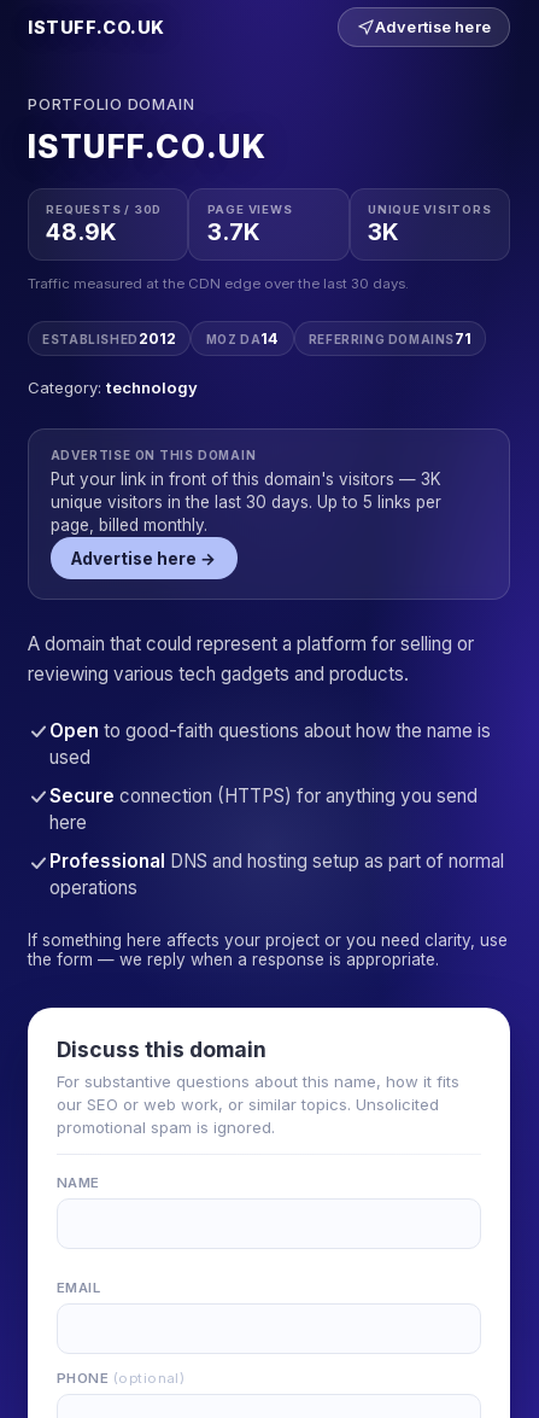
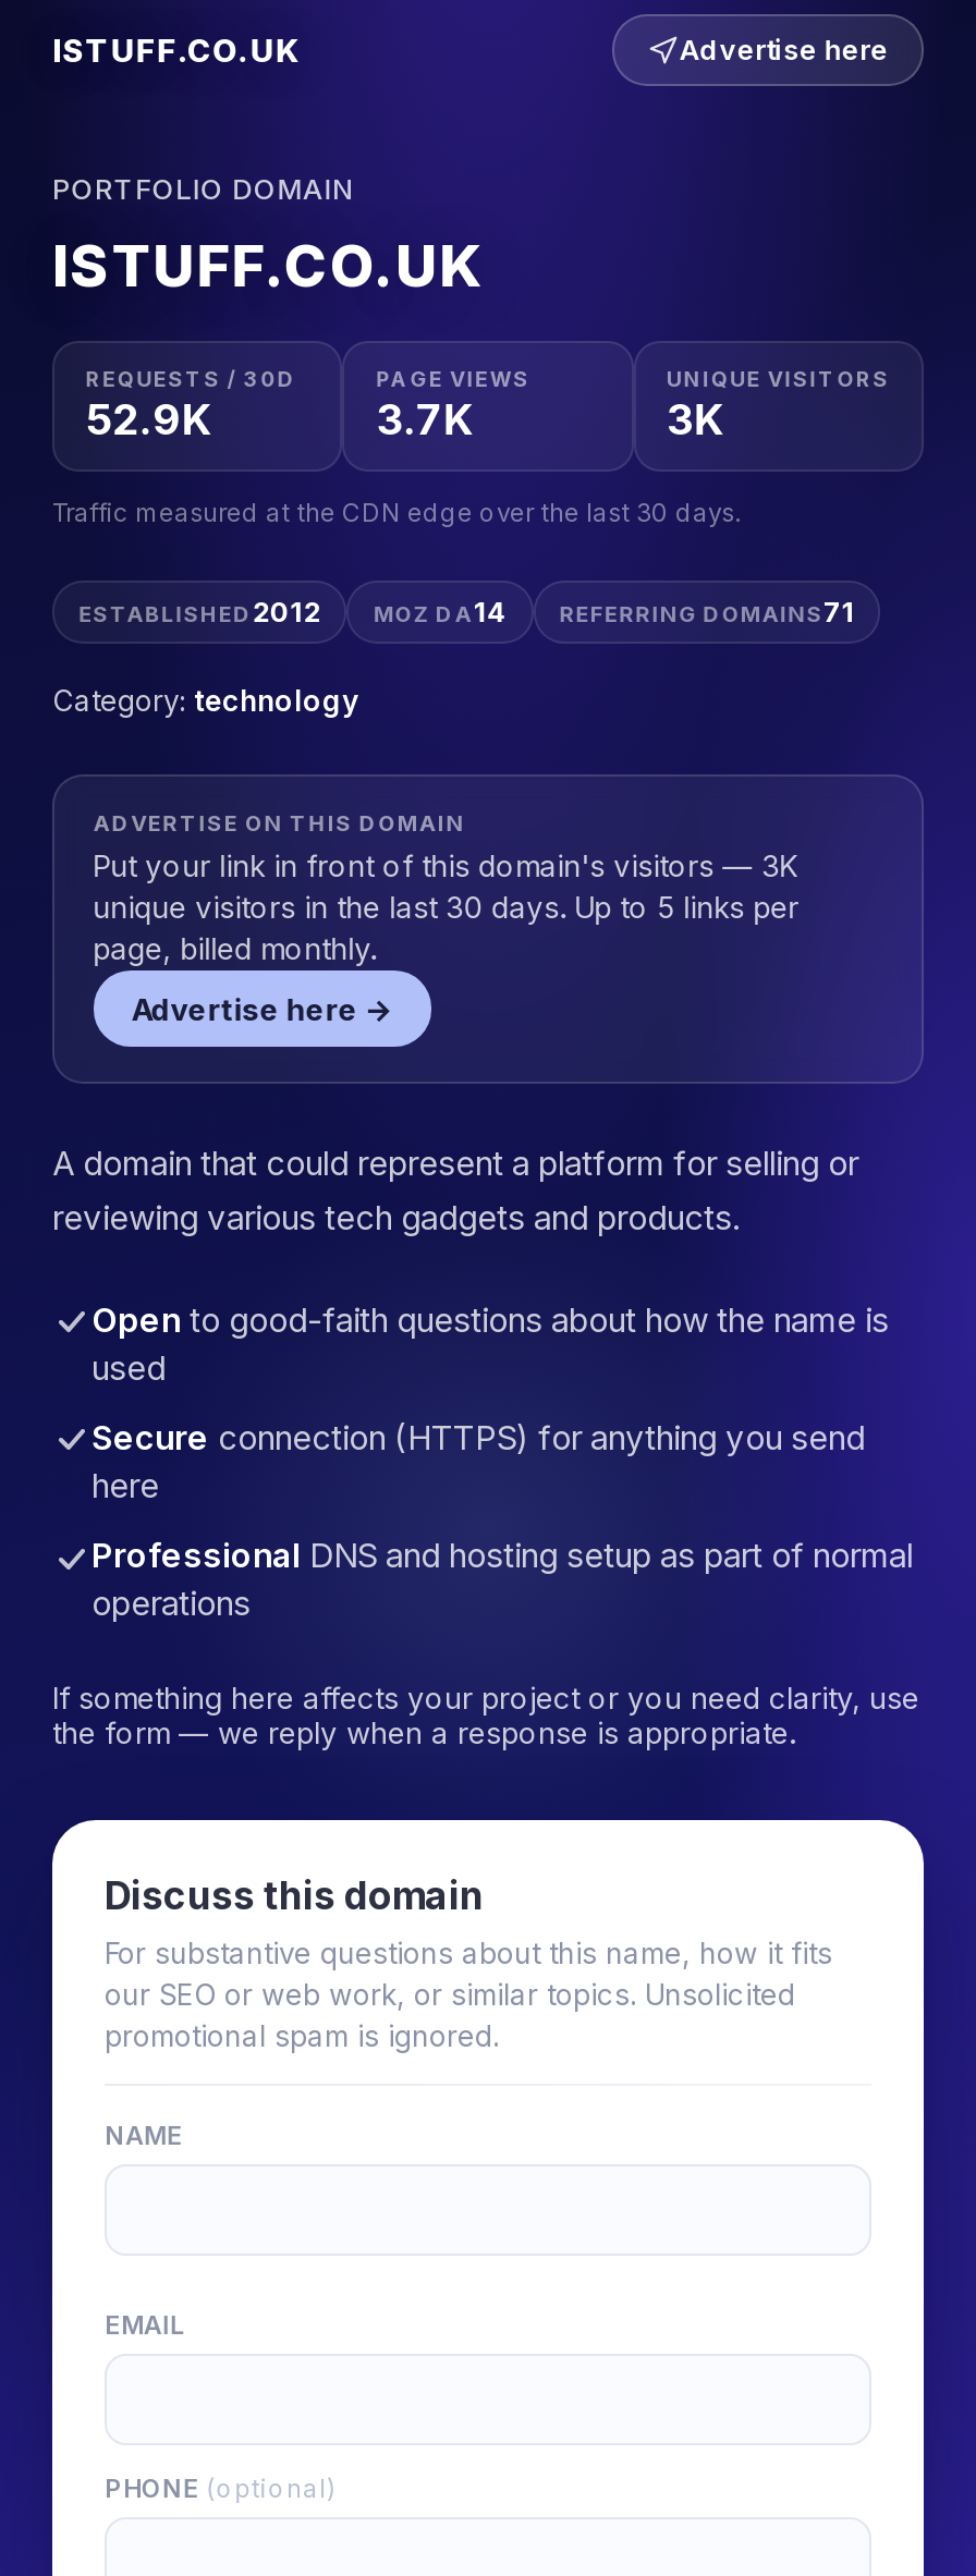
[46,218,117,247] 48.9K -> [86,394,212,446] 52.9K

